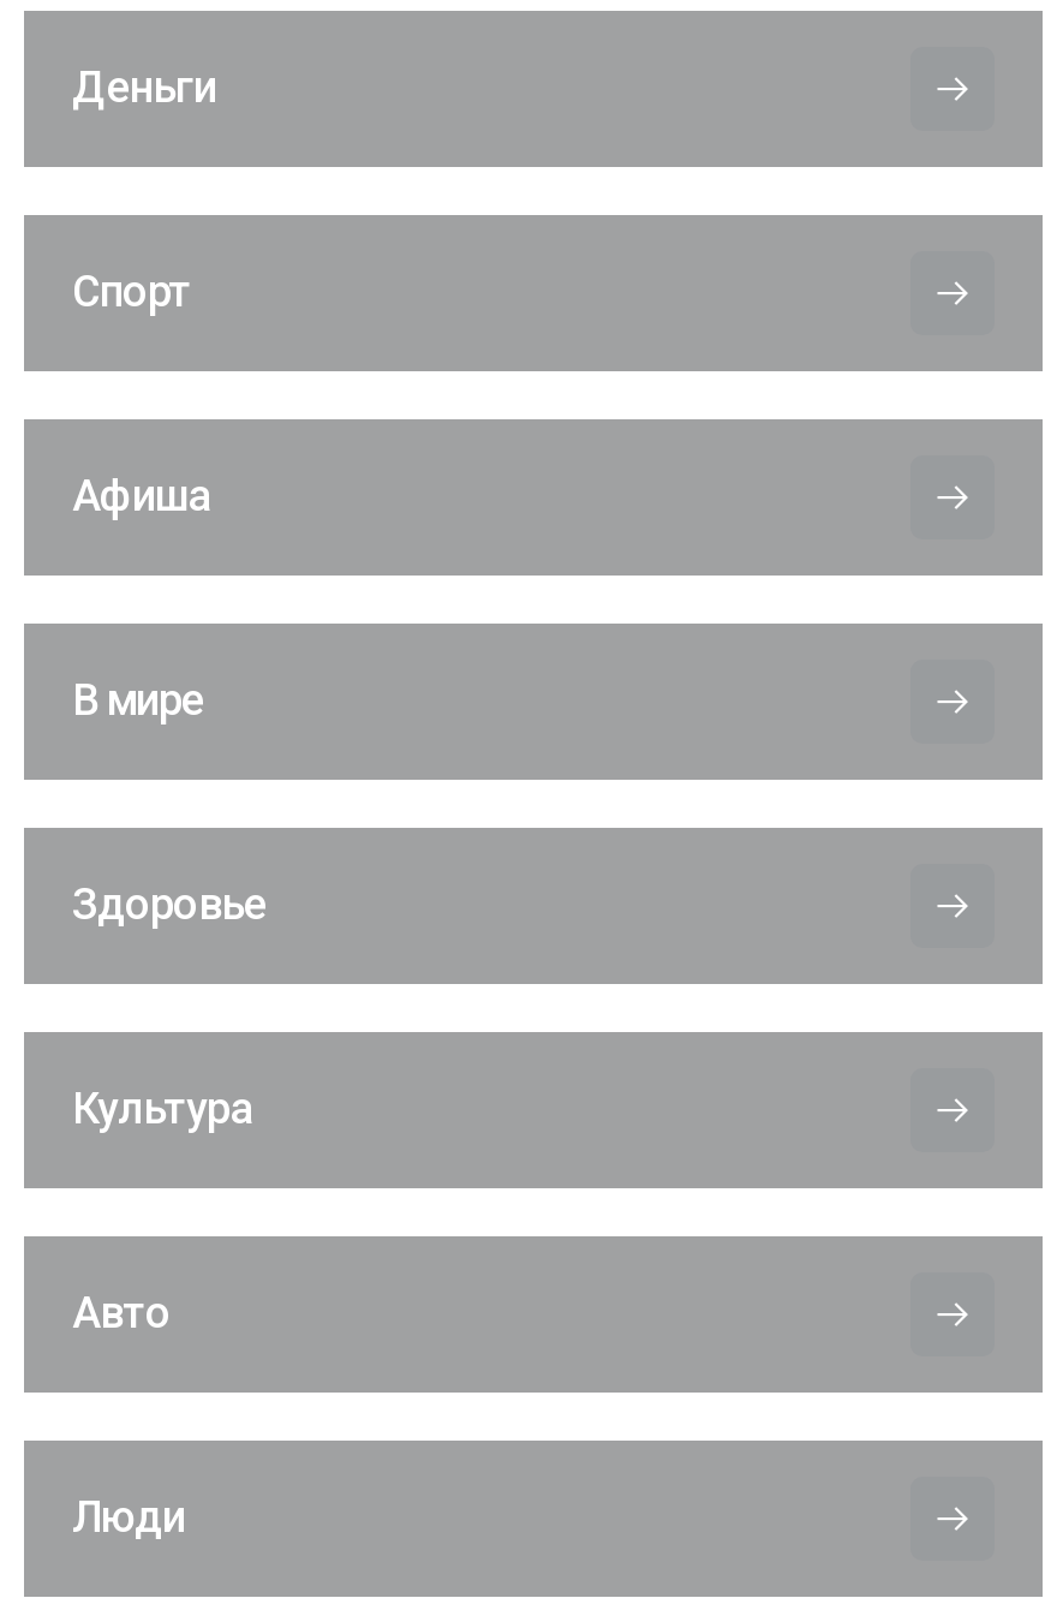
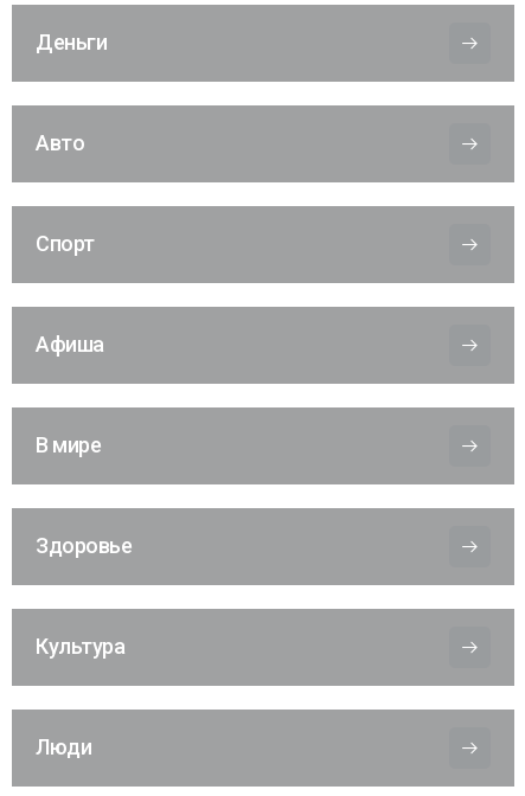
moved [72,266,267,1134] -> [36,231,132,659]: Спорт | Афиша | В мире | Здоровье | Культура
moved [72,1288,171,1338] -> [36,131,84,156]: Авто

